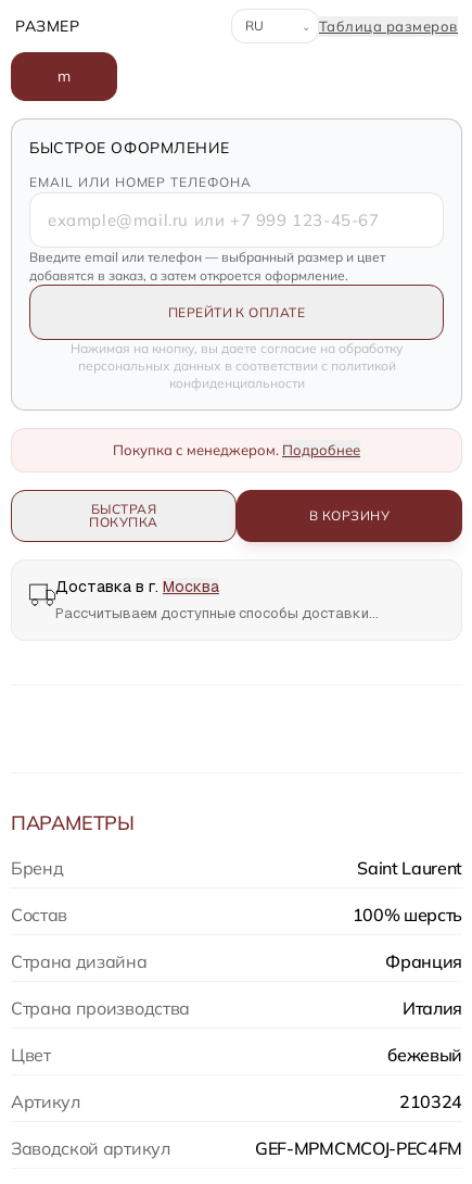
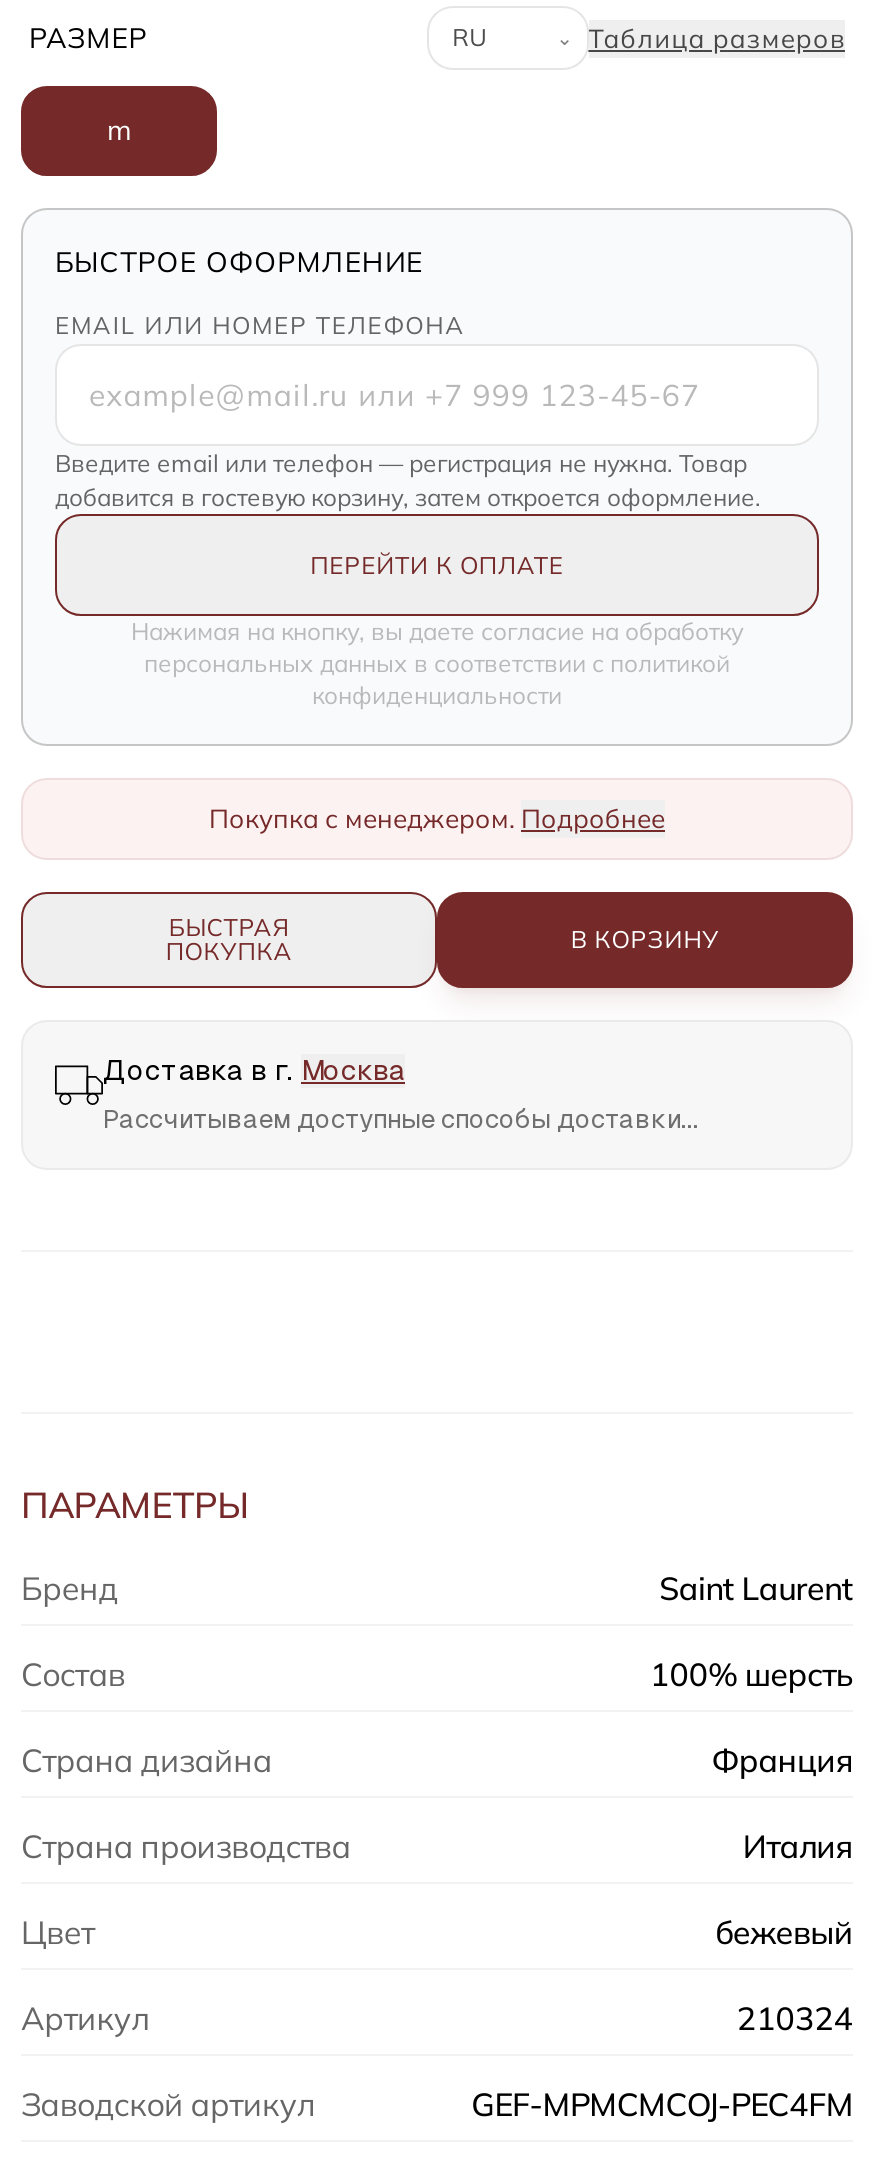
[29,249,385,265] Введите email или телефон — выбранный размер и цвет -> [55,449,747,479] Введите email или телефон — регистрация не нужна. Товар
[29,267,348,284] добавятся в заказ, а затем откроется оформление. -> [55,483,761,513] добавится в гостевую корзину, затем откроется оформление.

